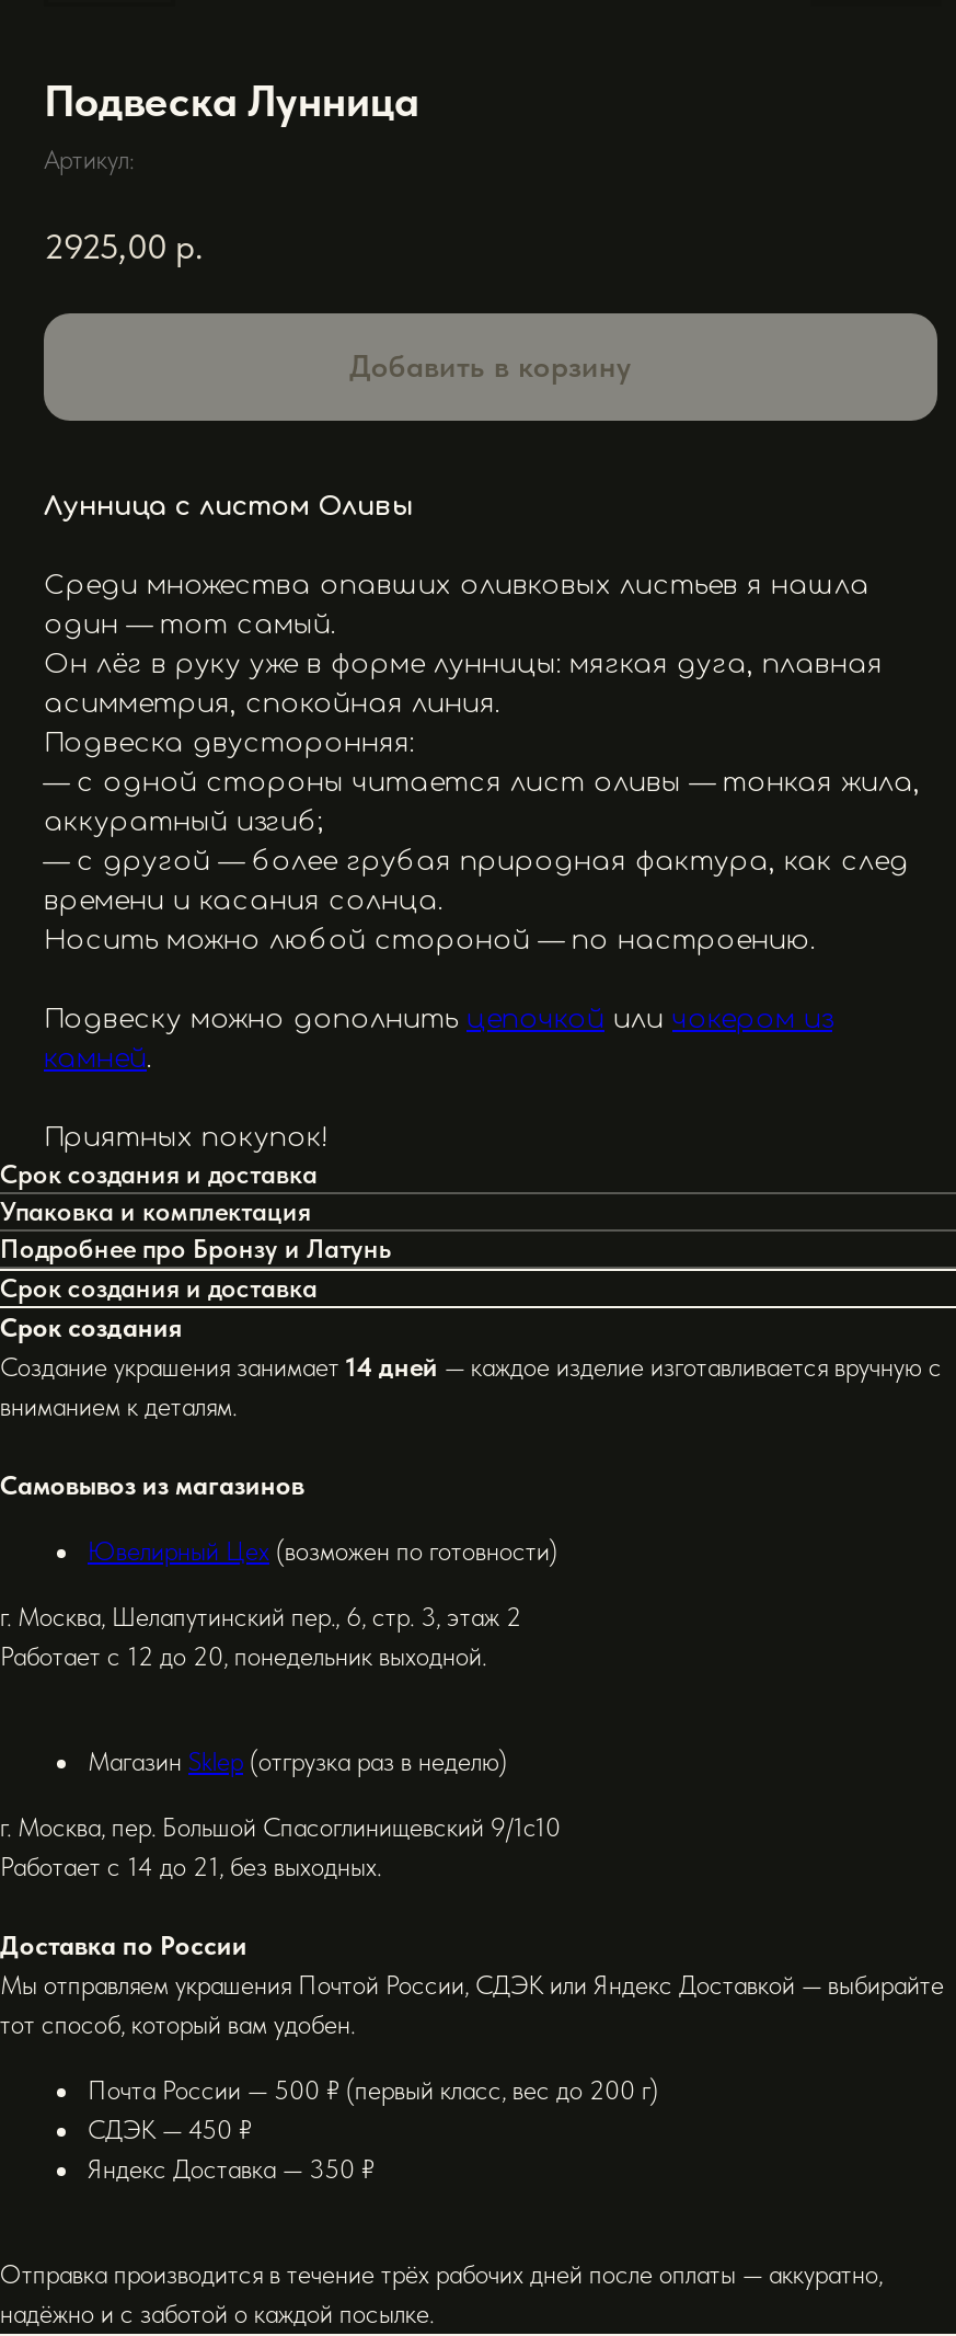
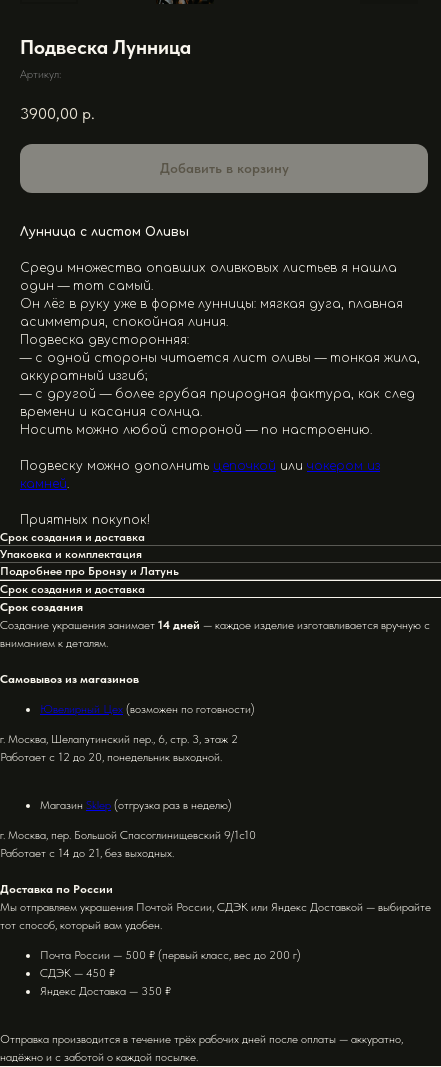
[44,226,204,267] 2925,00 р. -> [20,104,95,123] 3900,00 р.

